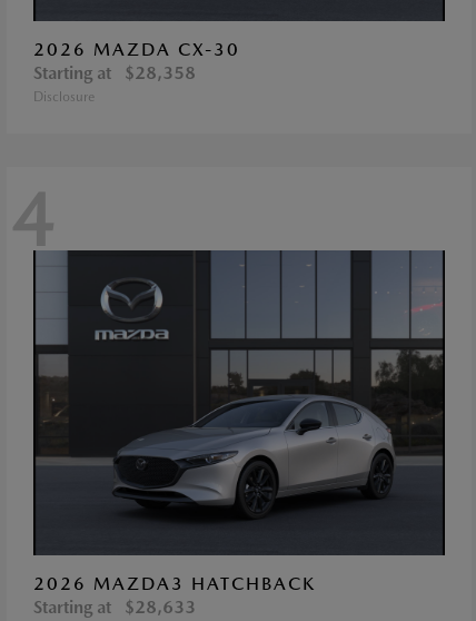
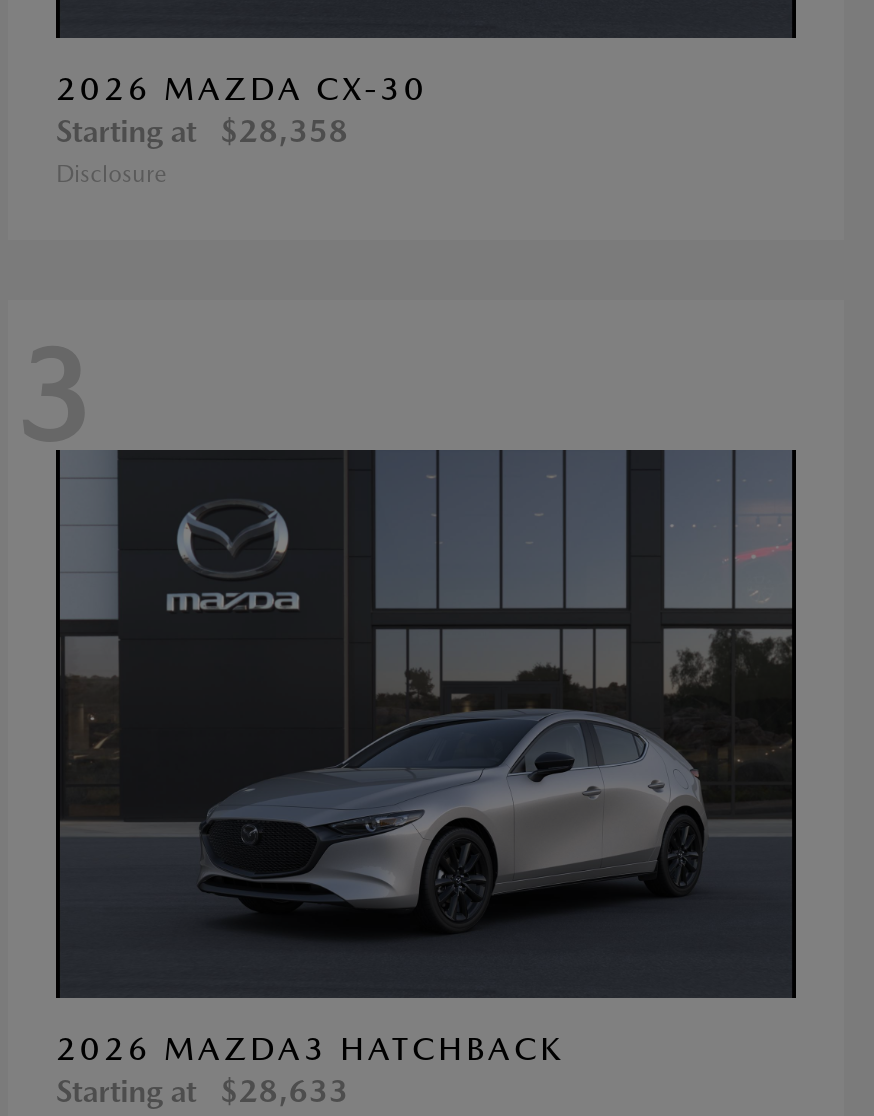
[11,177,52,263] 4 -> [16,318,90,472] 3

